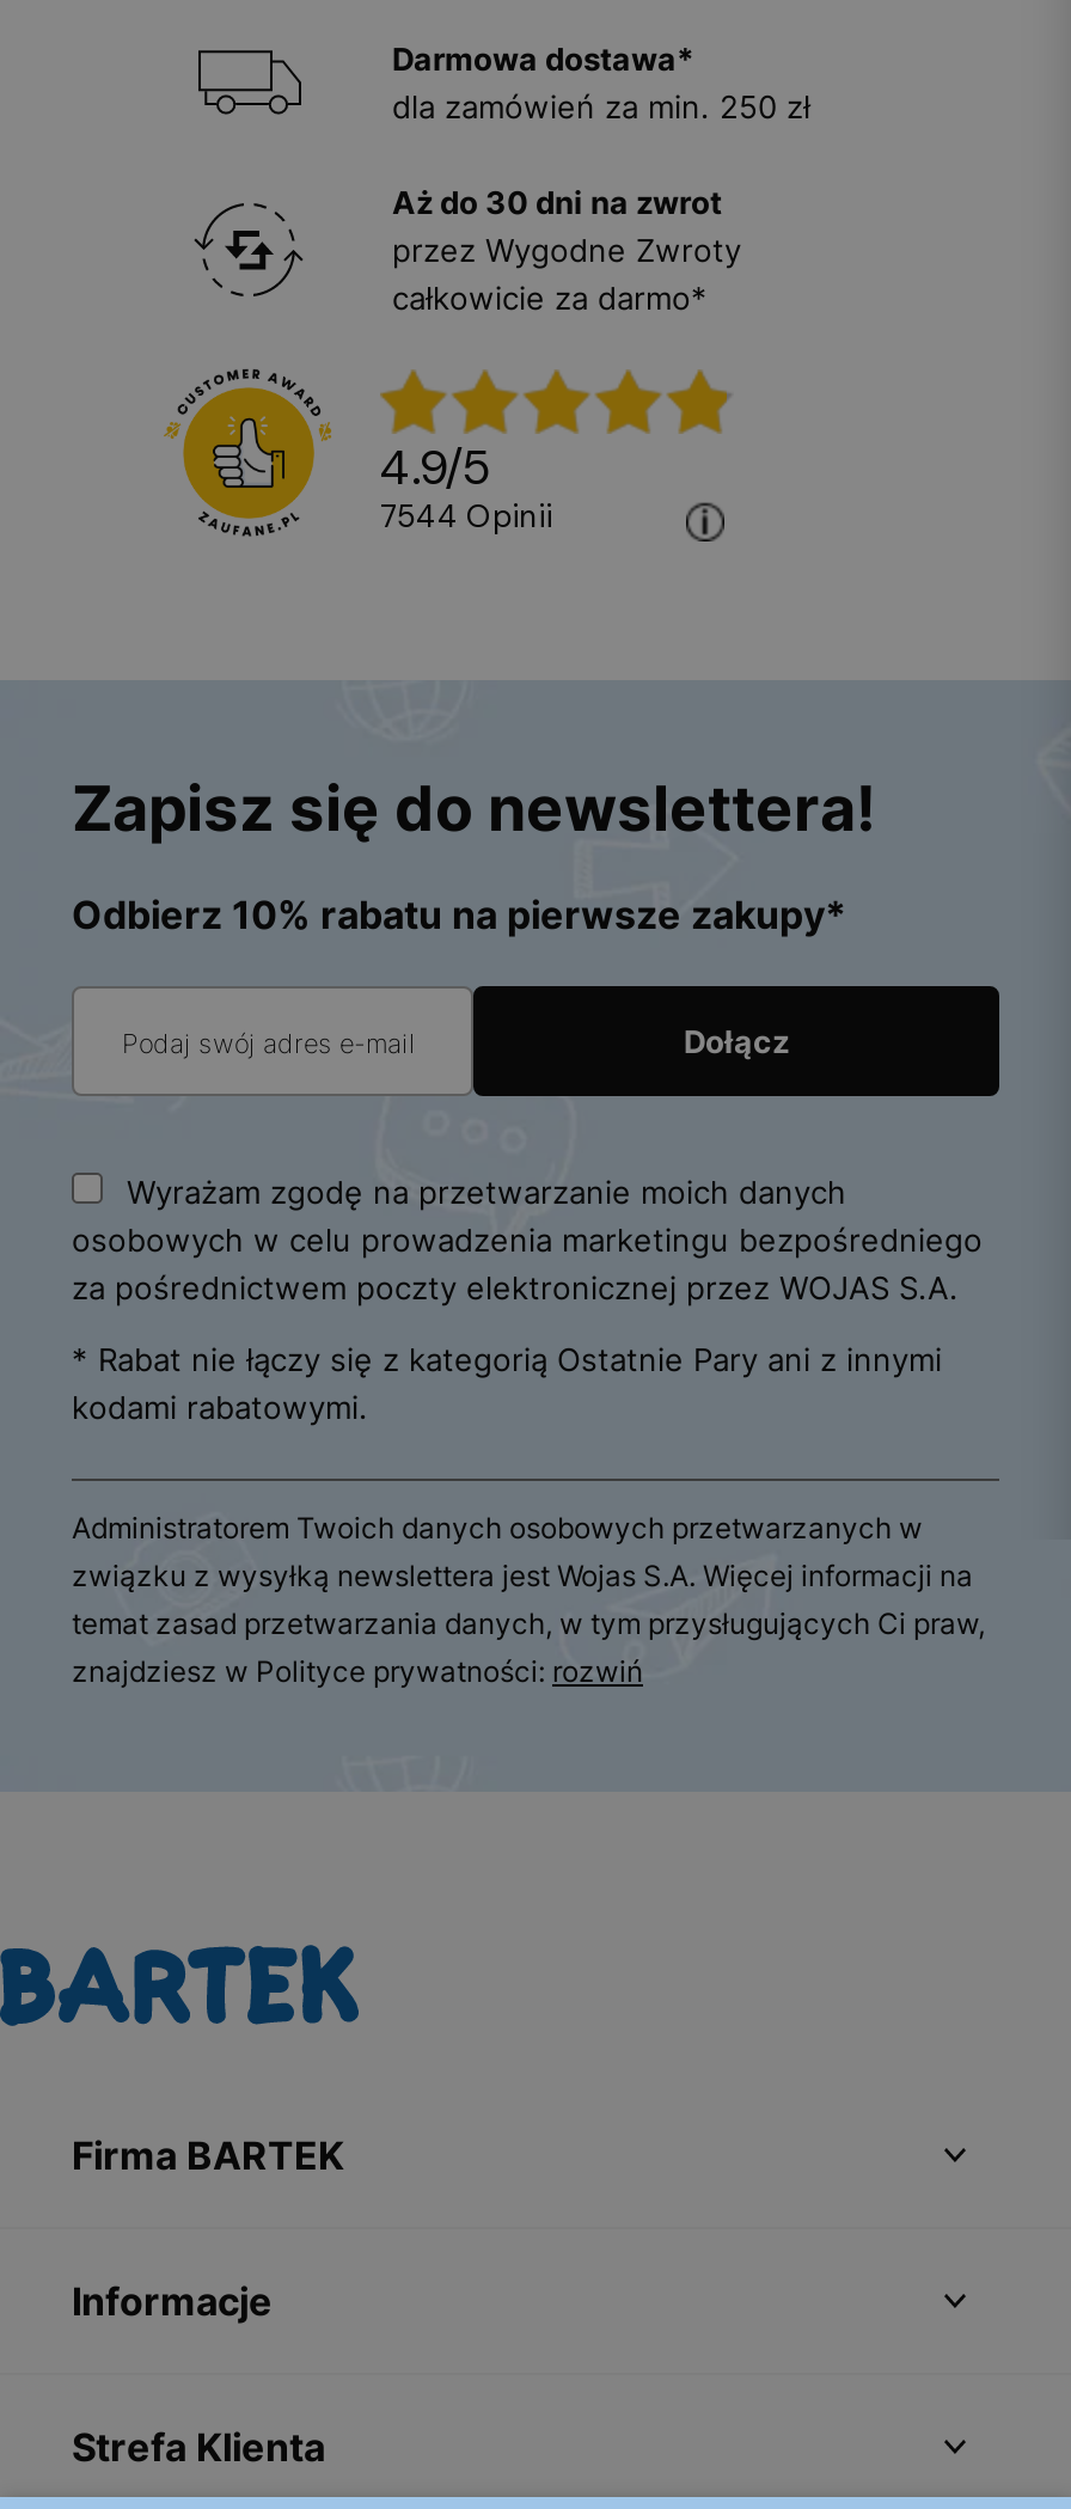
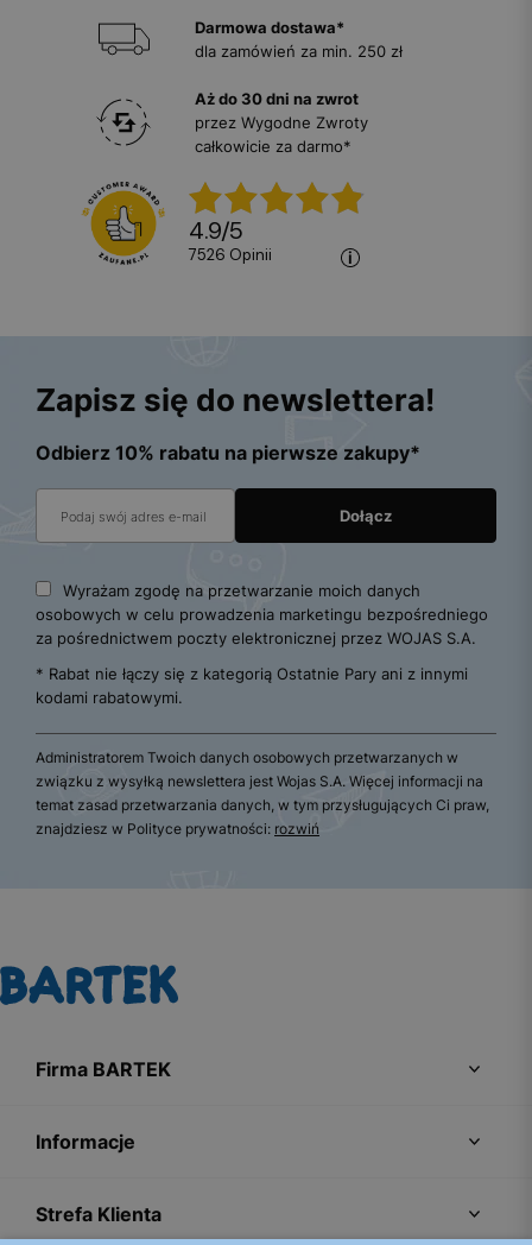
[380,497,552,537] 7544 opinii -> [189,245,272,265] 7526 opinii

